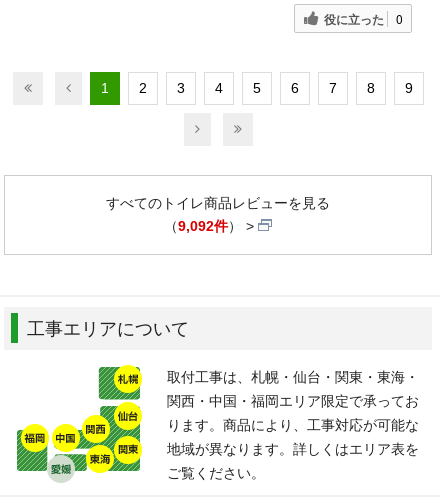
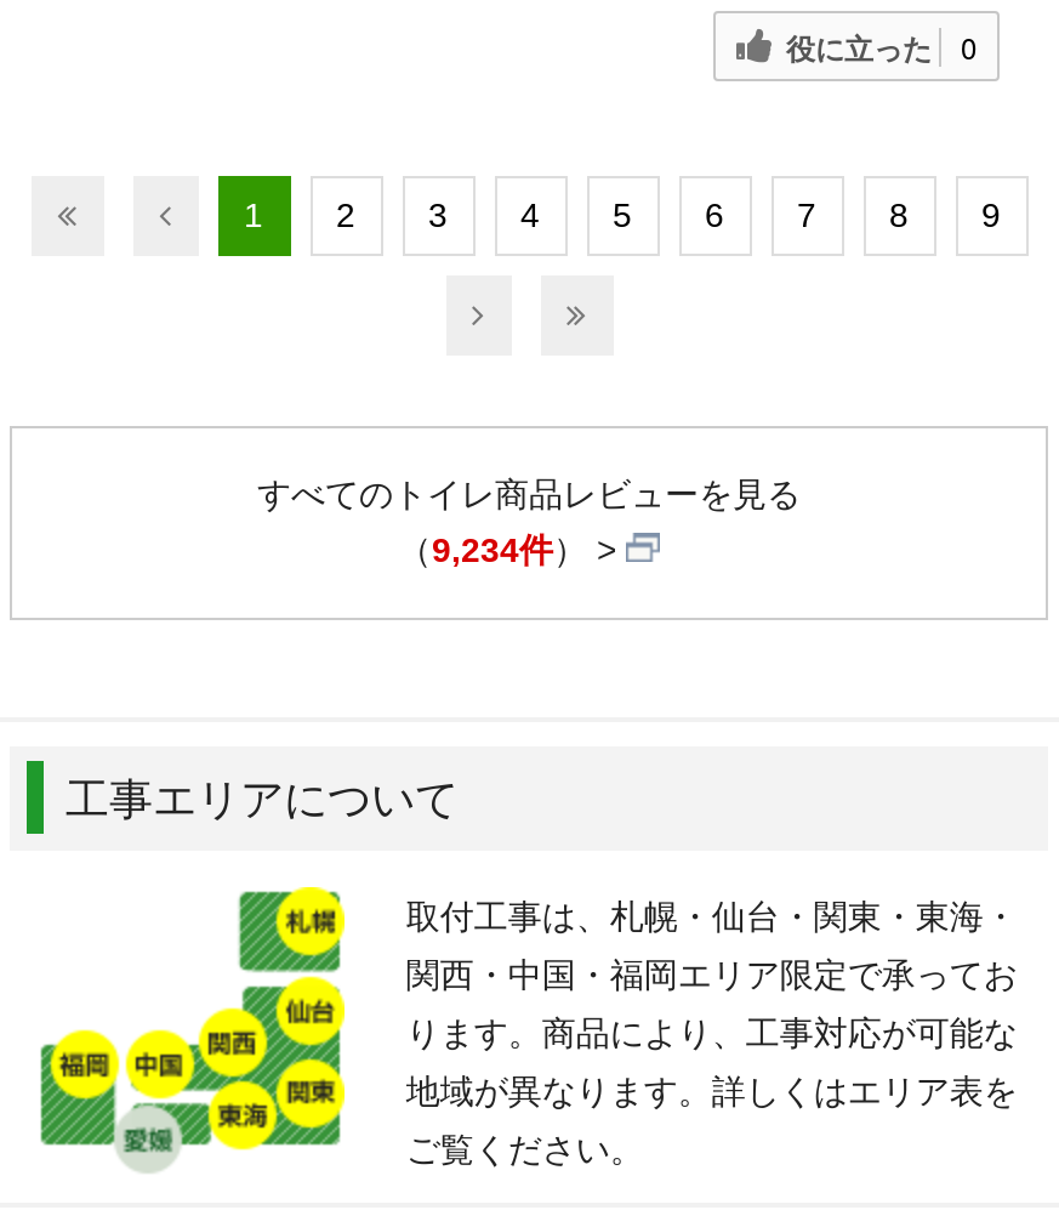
[164,218,242,234] （9,092件） -> [398,529,587,568] （9,234件）

